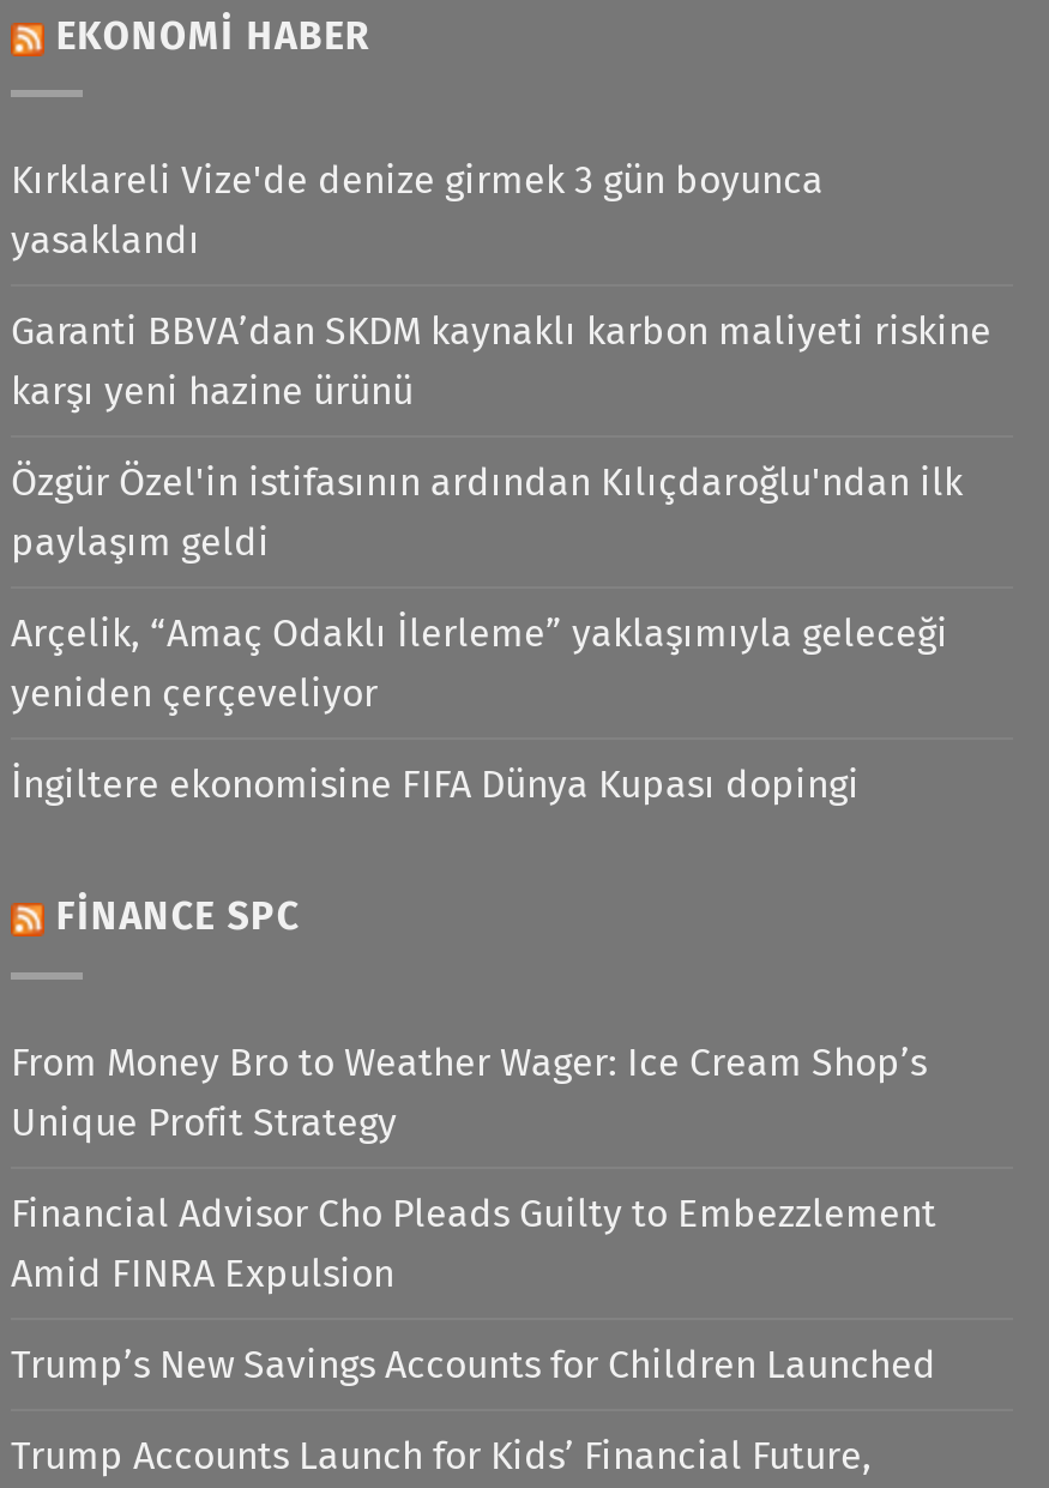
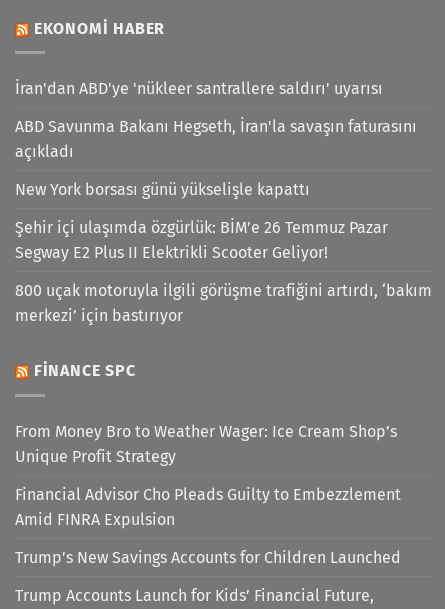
[11,158,824,264] Kırklareli Vize'de denize girmek 3 gün boyunca | yasaklandı -> [15,79,383,98] İran'dan ABD'ye 'nükleer santrallere saldırı' uyarısı
[11,309,991,415] Garanti BBVA’dan SKDM kaynaklı karbon maliyeti riskine | karşı yeni hazine ürünü -> [15,117,417,161] ABD Savunma Bakanı Hegseth, İran'la savaşın faturasını | açıkladı
[11,460,963,566] Özgür Özel'in istifasının ardından Kılıçdaroğlu'ndan ilk | paylaşım geldi -> [15,180,310,199] New York borsası günü yükselişle kapattı
[11,612,948,717] Arçelik, “Amaç Odaklı İlerleme” yaklaşımıyla geleceği | yeniden çerçeveliyor -> [15,218,388,262] Şehir içi ulaşımda özgürlük: BİM’e 26 Temmuz Pazar | Segway E2 Plus II Elektrikli Scooter Geliyor!
[11,763,860,808] İngiltere ekonomisine FIFA Dünya Kupası dopingi -> [15,281,432,325] 800 uçak motoruyla ilgili görüşme trafiğini artırdı, ‘bakım | merkezi’ için bastırıyor

